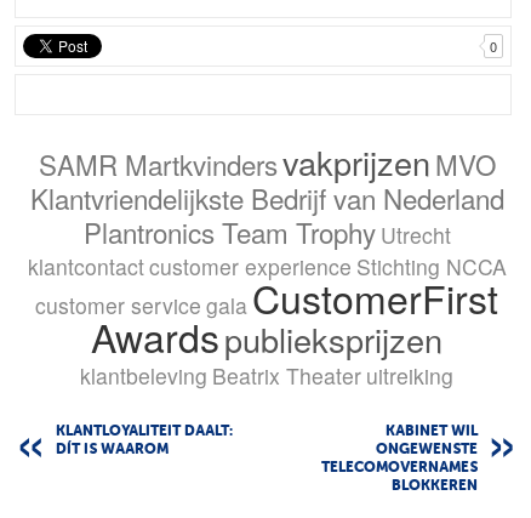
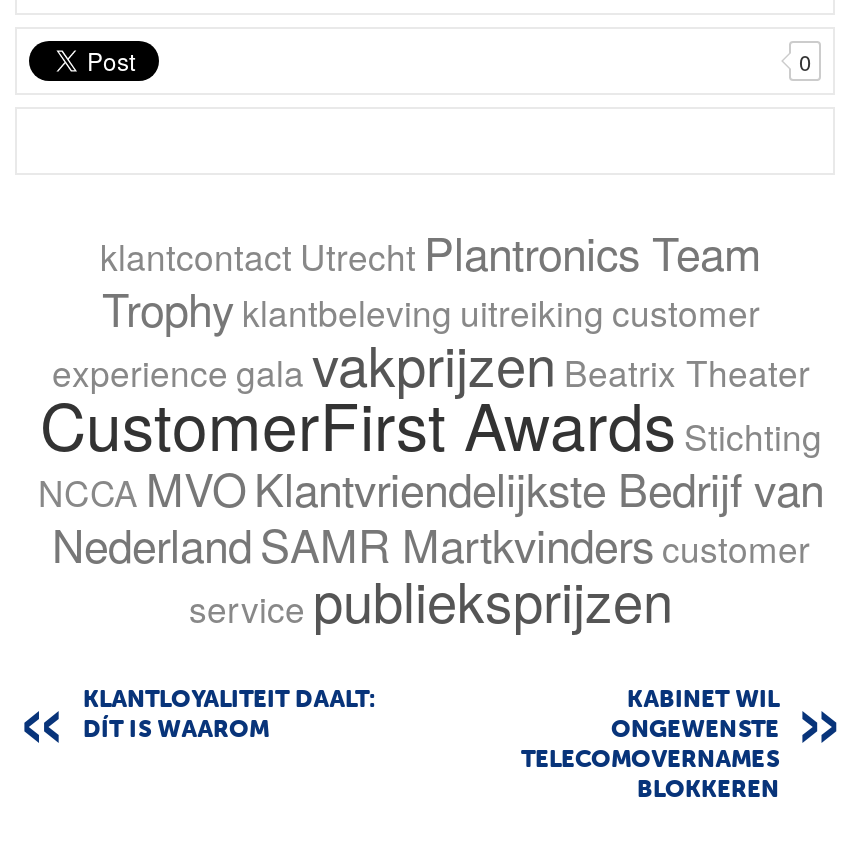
[27,139,506,391] SAMR Martkvinders vakprijzen MVO | Klantvriendelijkste Bedrijf van Nederland | Plantronics Team Trophy Utrecht | klantcontact customer experience Stichting NCCA | customer service gala CustomerFirst | Awards publieksprijzen | klantbeleving Beatrix Theater uitreiking -> [38,220,824,640] klantcontact Utrecht Plantronics Team | Trophy klantbeleving uitreiking customer | experience gala vakprijzen Beatrix Theater | CustomerFirst Awards Stichting | NCCA MVO Klantvriendelijkste Bedrijf van | Nederland SAMR Martkvinders customer | service publieksprijzen

